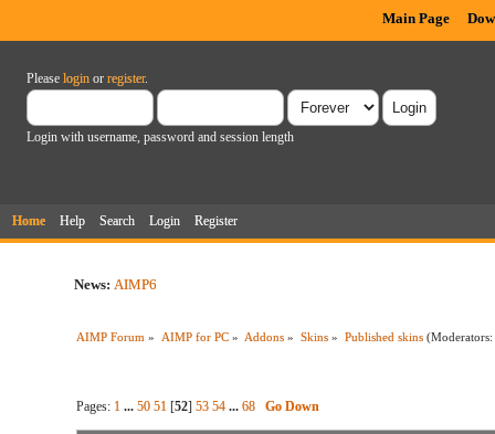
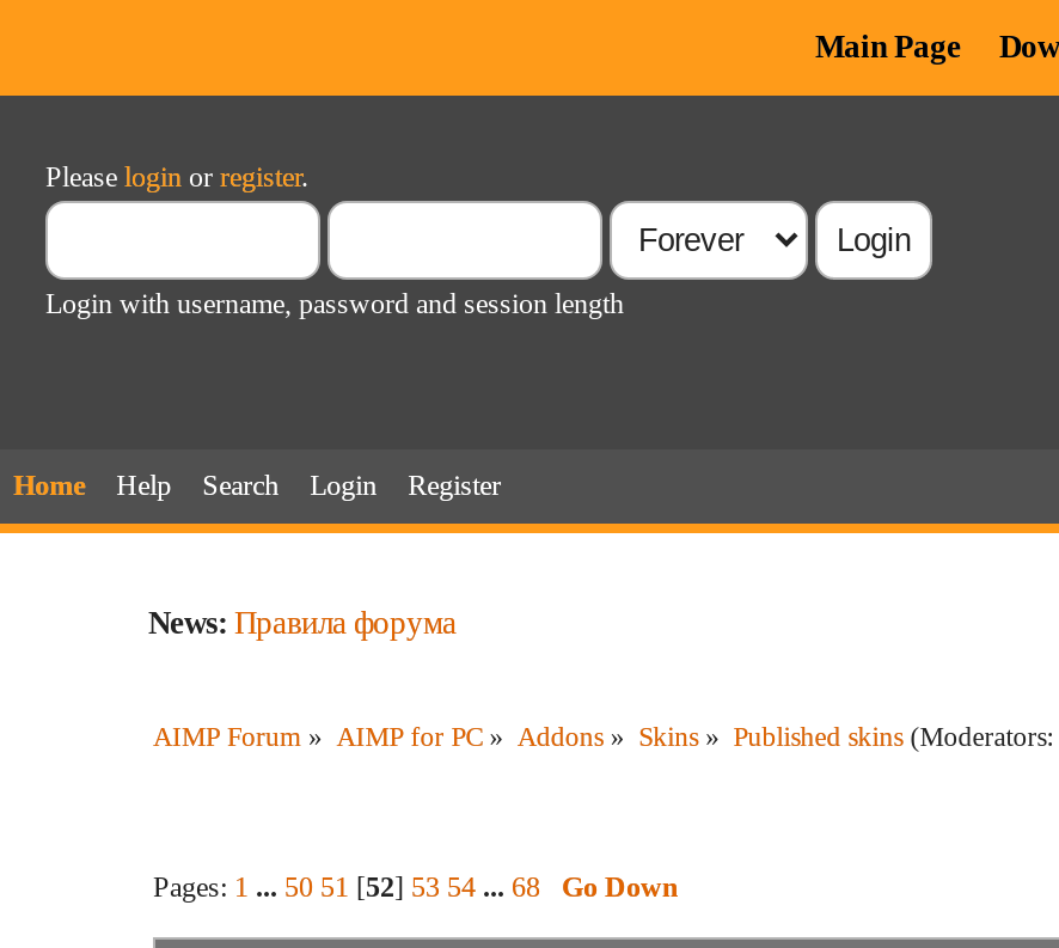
[74,276,157,293] News: AIMP6 -> [148,605,457,641] News: Правила форума

